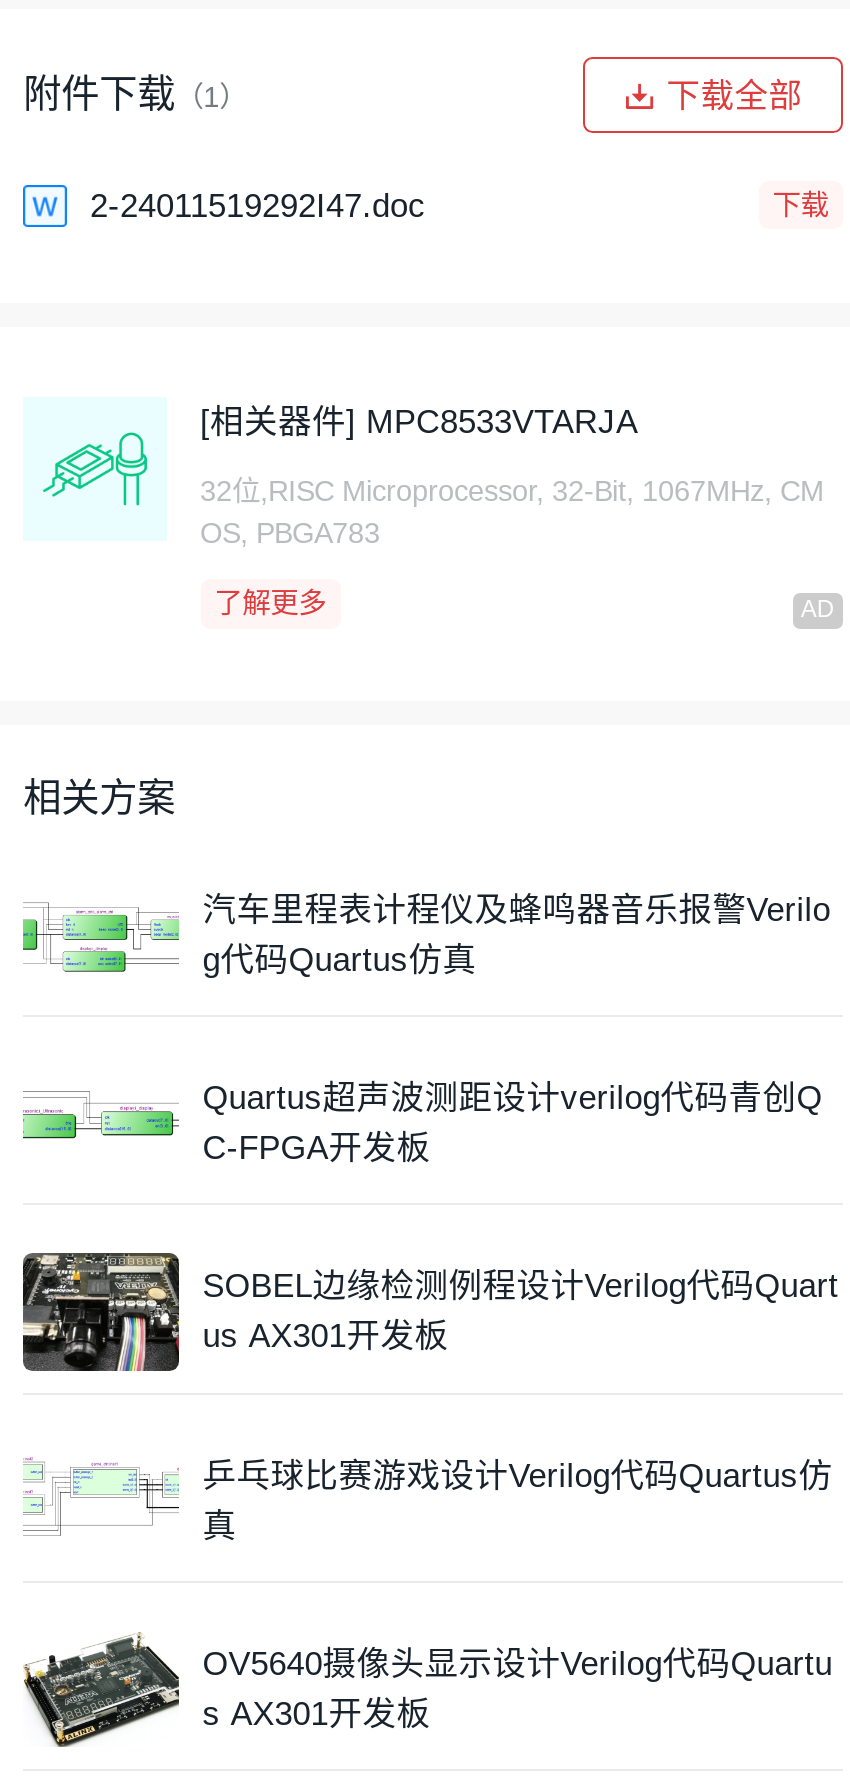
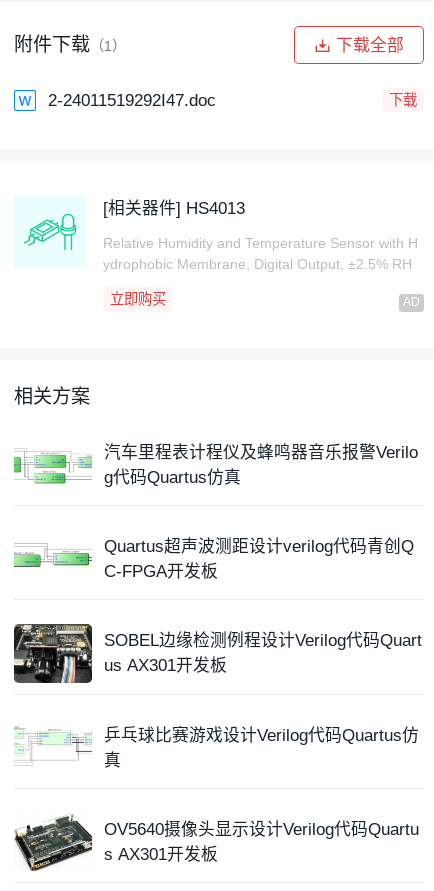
[200,404,638,442] [相关器件] MPC8533VTARJA -> [102,199,244,218] [相关器件] HS4013
[200,476,824,550] 32位,RISC Microprocessor, 32-Bit, 1067MHz, CM | OS, PBGA783 -> [102,235,417,272] Relative Humidity and Temperature Sensor with H | ydrophobic Membrane, Digital Output, ±2.5% RH
[214,587,326,619] 了解更多 -> [110,291,166,307] 立即购买

